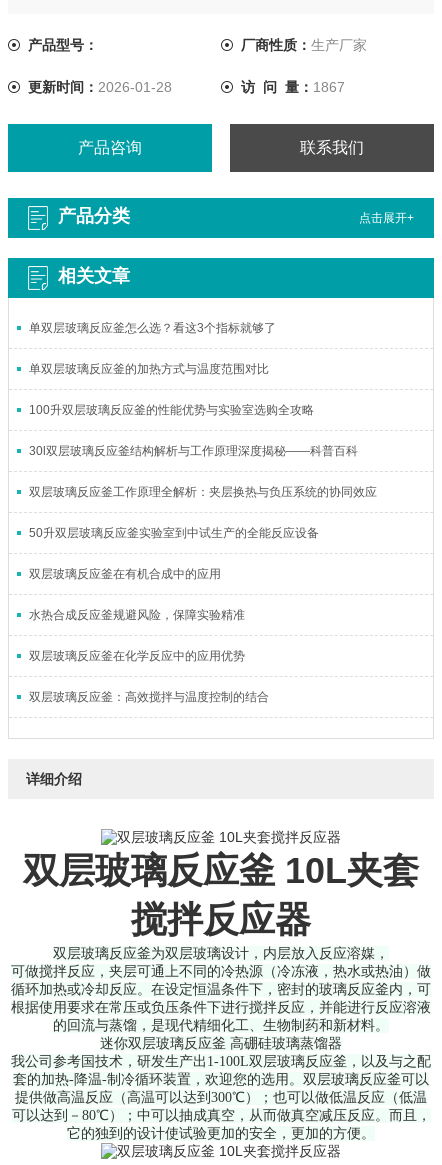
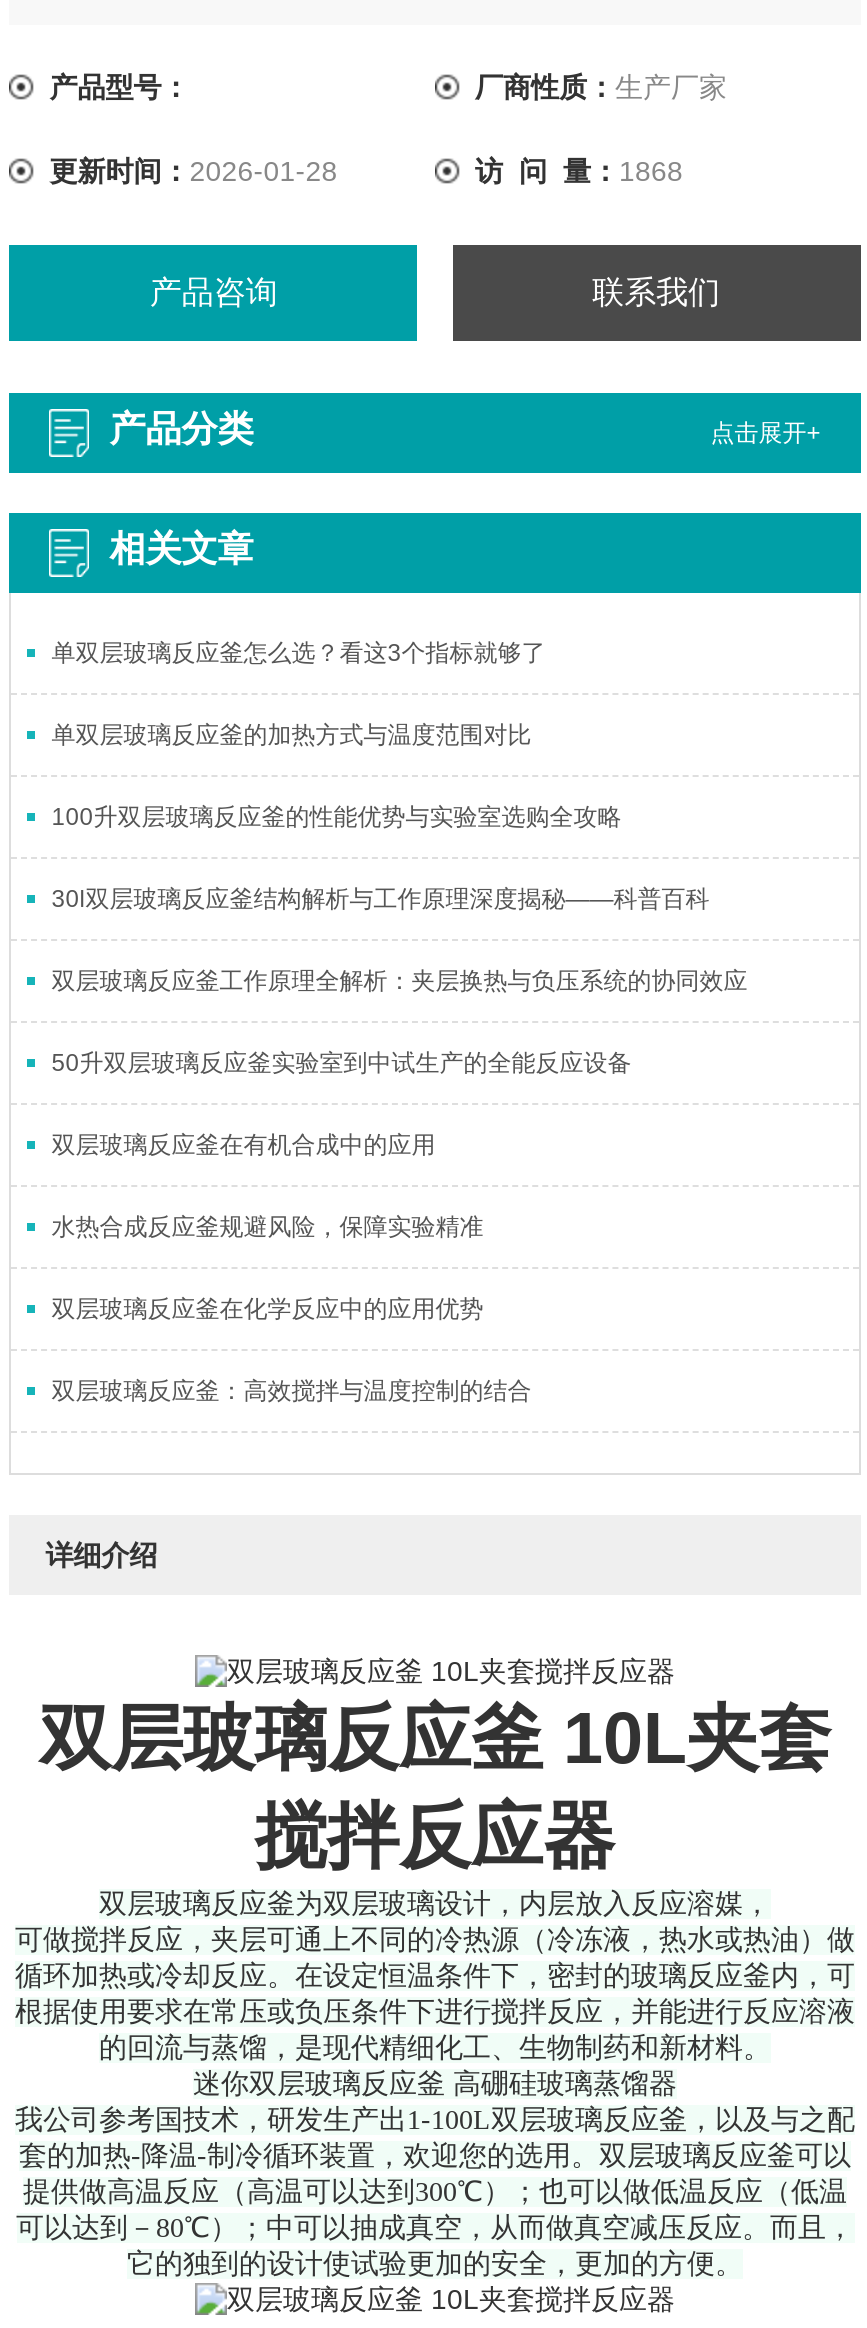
[241,79,345,95] 访 问 量：1867 -> [475,155,683,187] 访 问 量：1868

